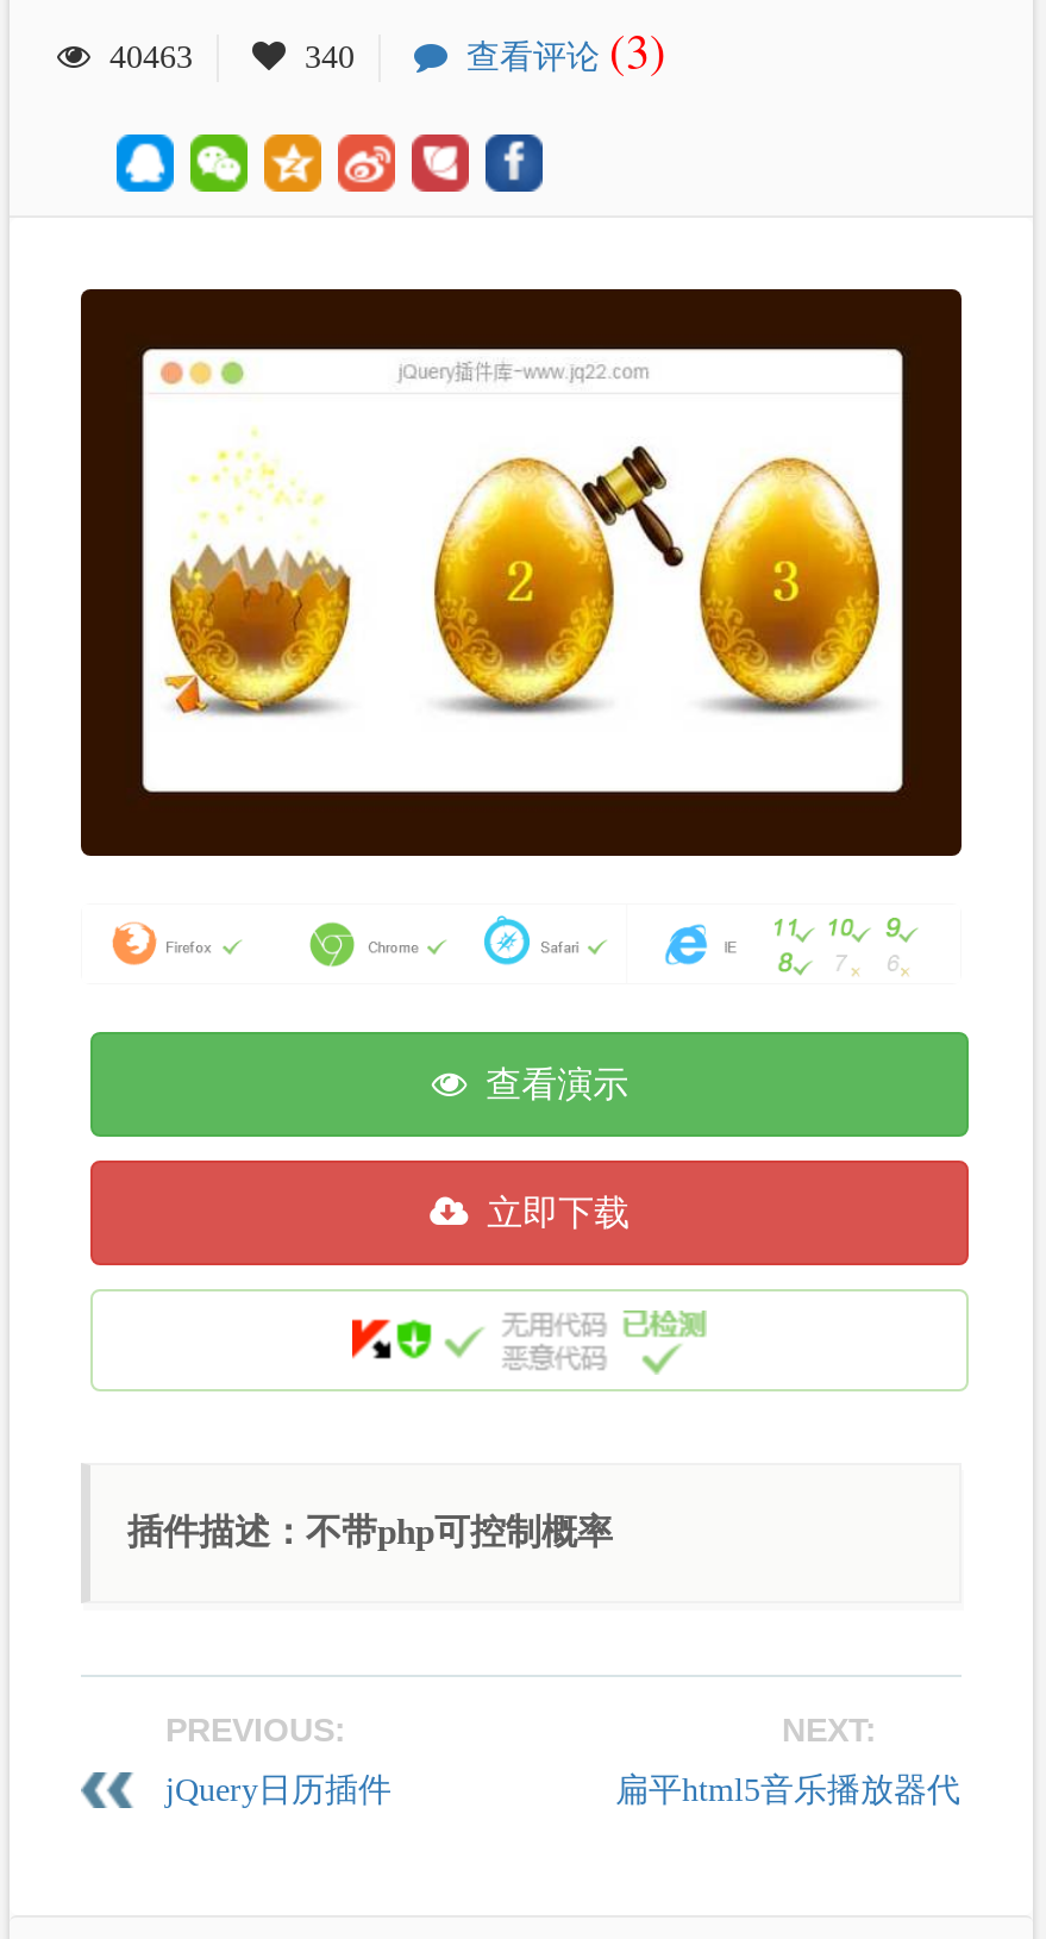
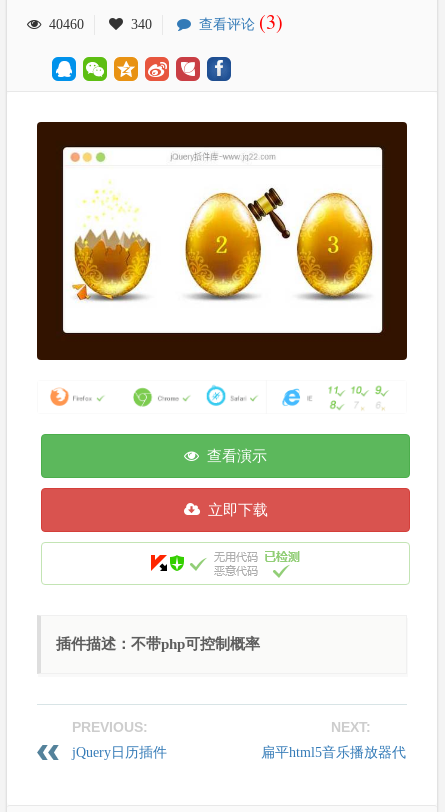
[90,39,193,75] 40463 -> [41,17,84,32] 40460

